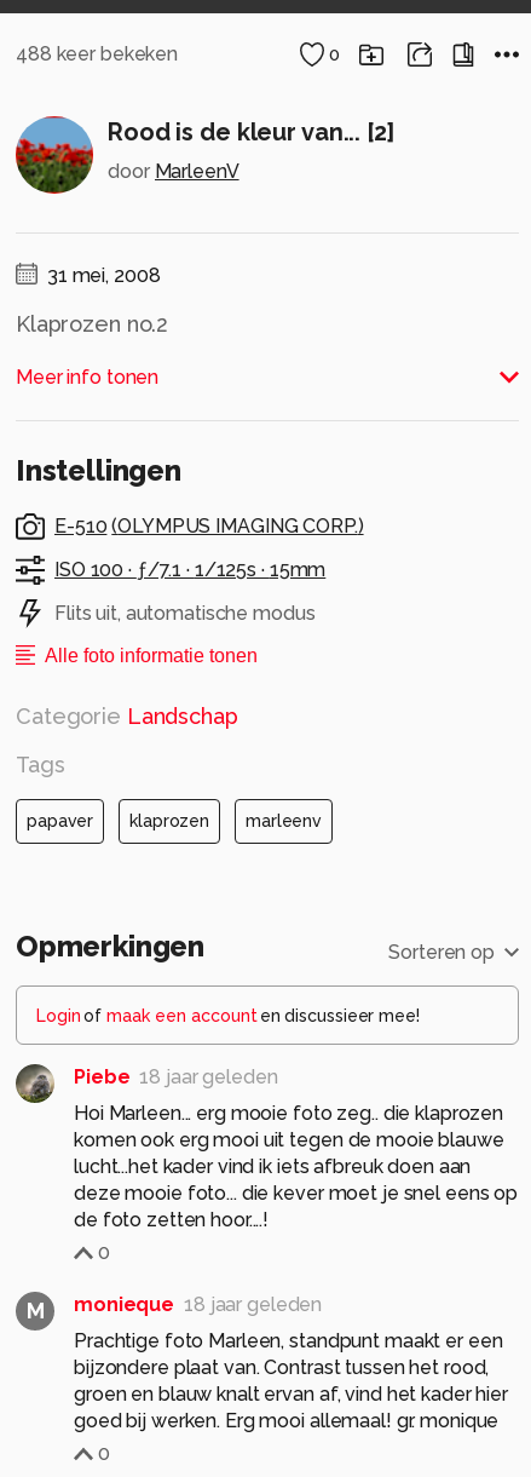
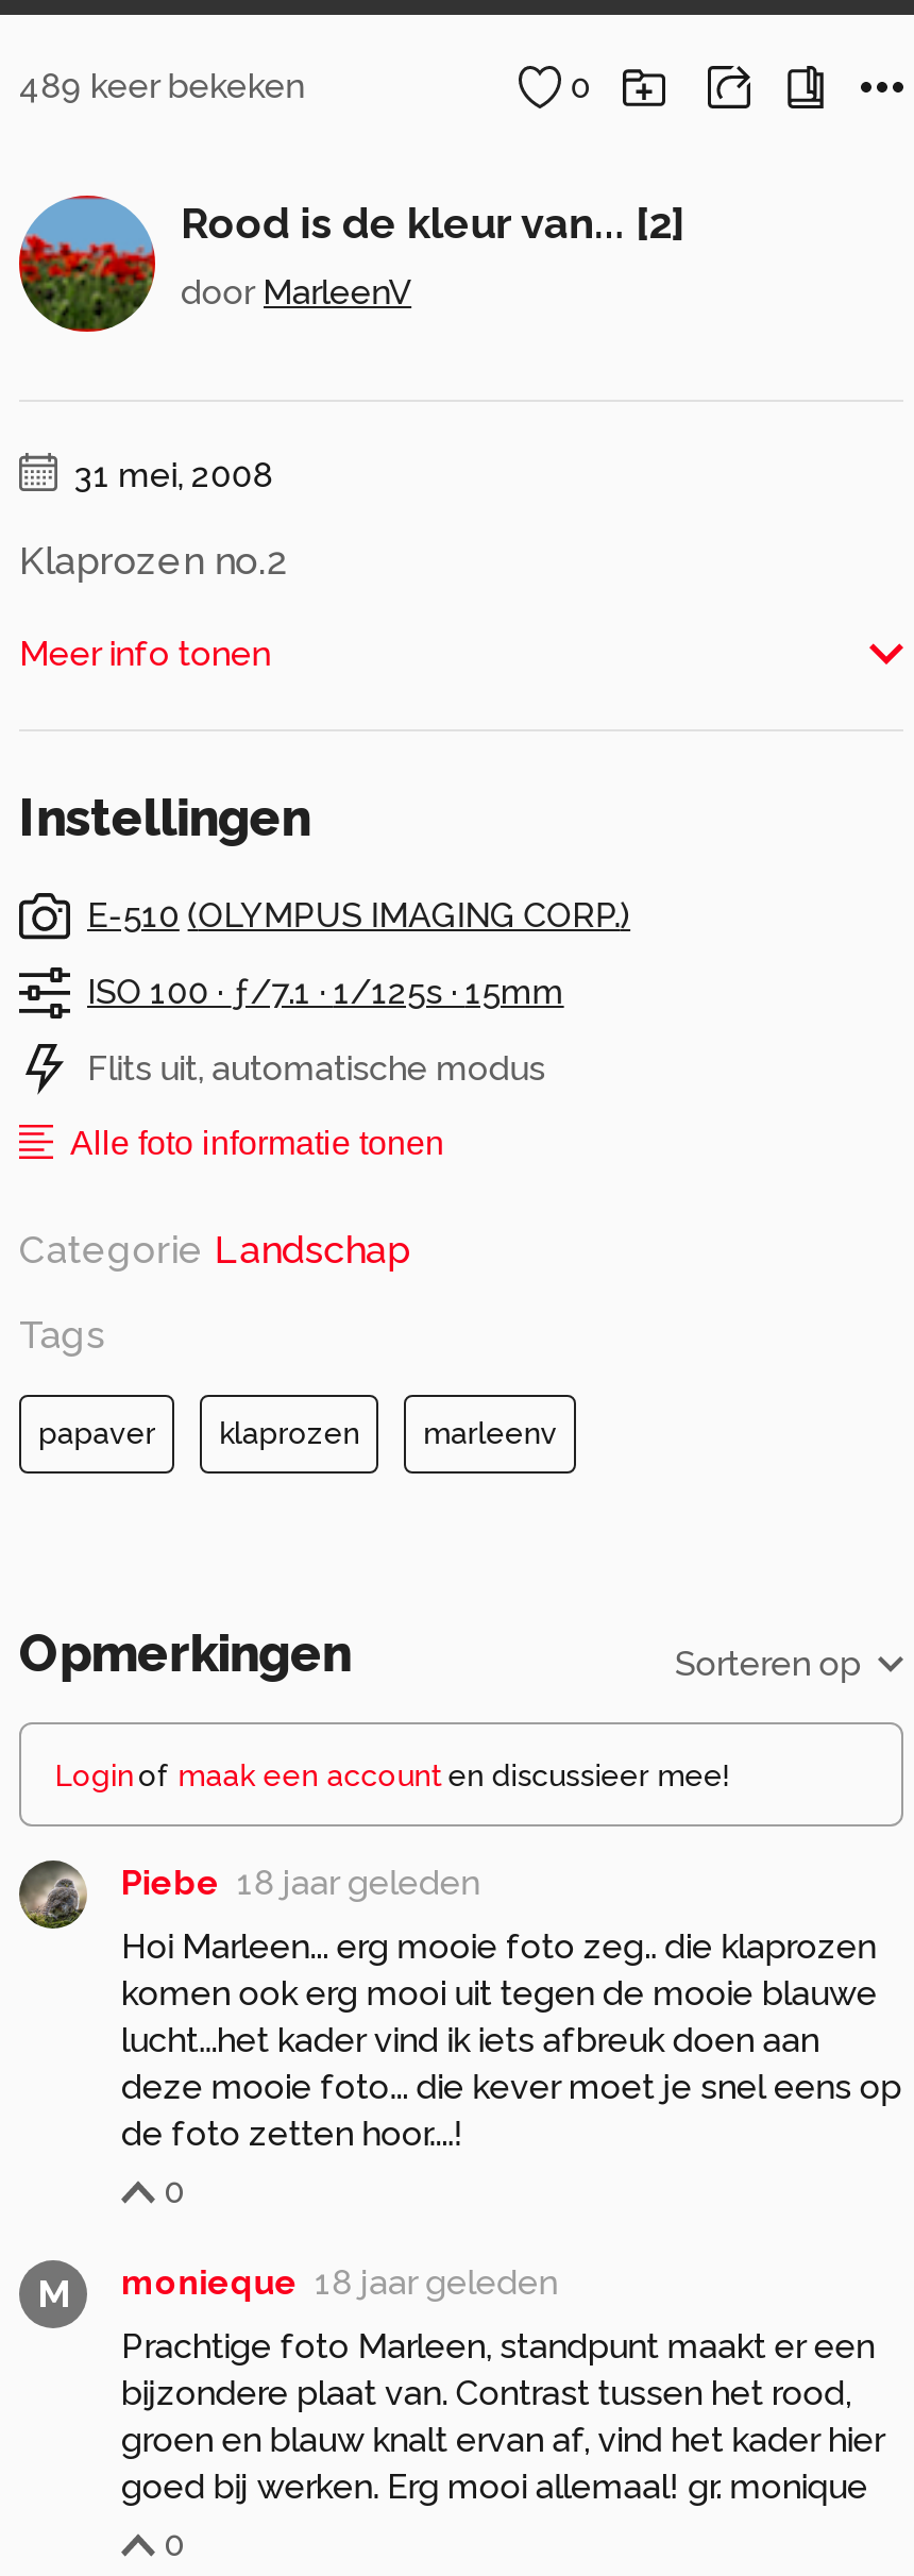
[16,42,178,65] 488 keer bekeken -> [19,66,304,107] 489 keer bekeken

